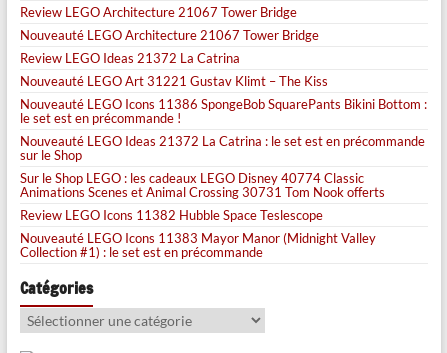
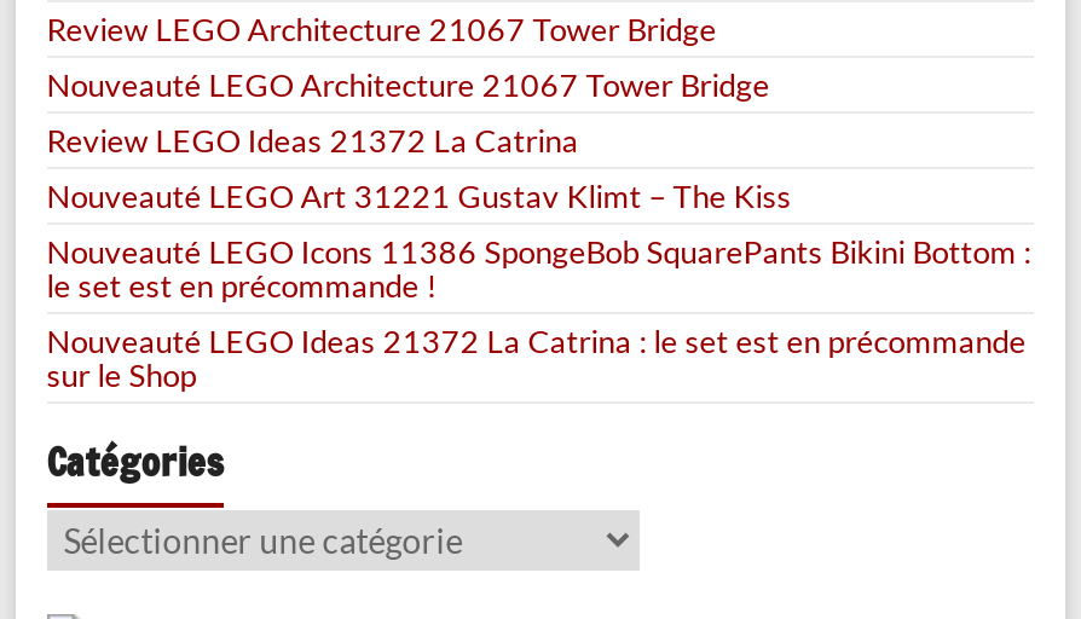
[20,170,385,260] Sur le Shop LEGO : les cadeaux LEGO Disney 40774 Classic | Animations Scenes et Animal Crossing 30731 Tom Nook offerts | Review LEGO Icons 11382 Hubble Space Teslescope | Nouveauté LEGO Icons 11383 Mayor Manor (Midnight Valley | Collection #1) : le set est en précommande -> none

